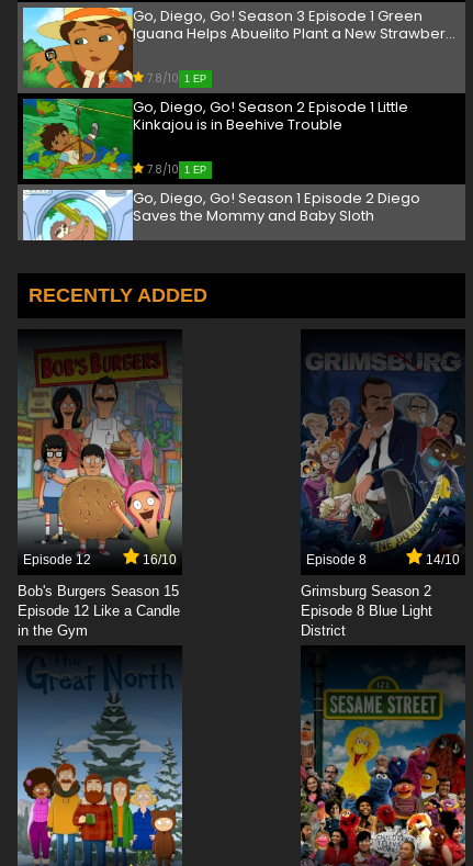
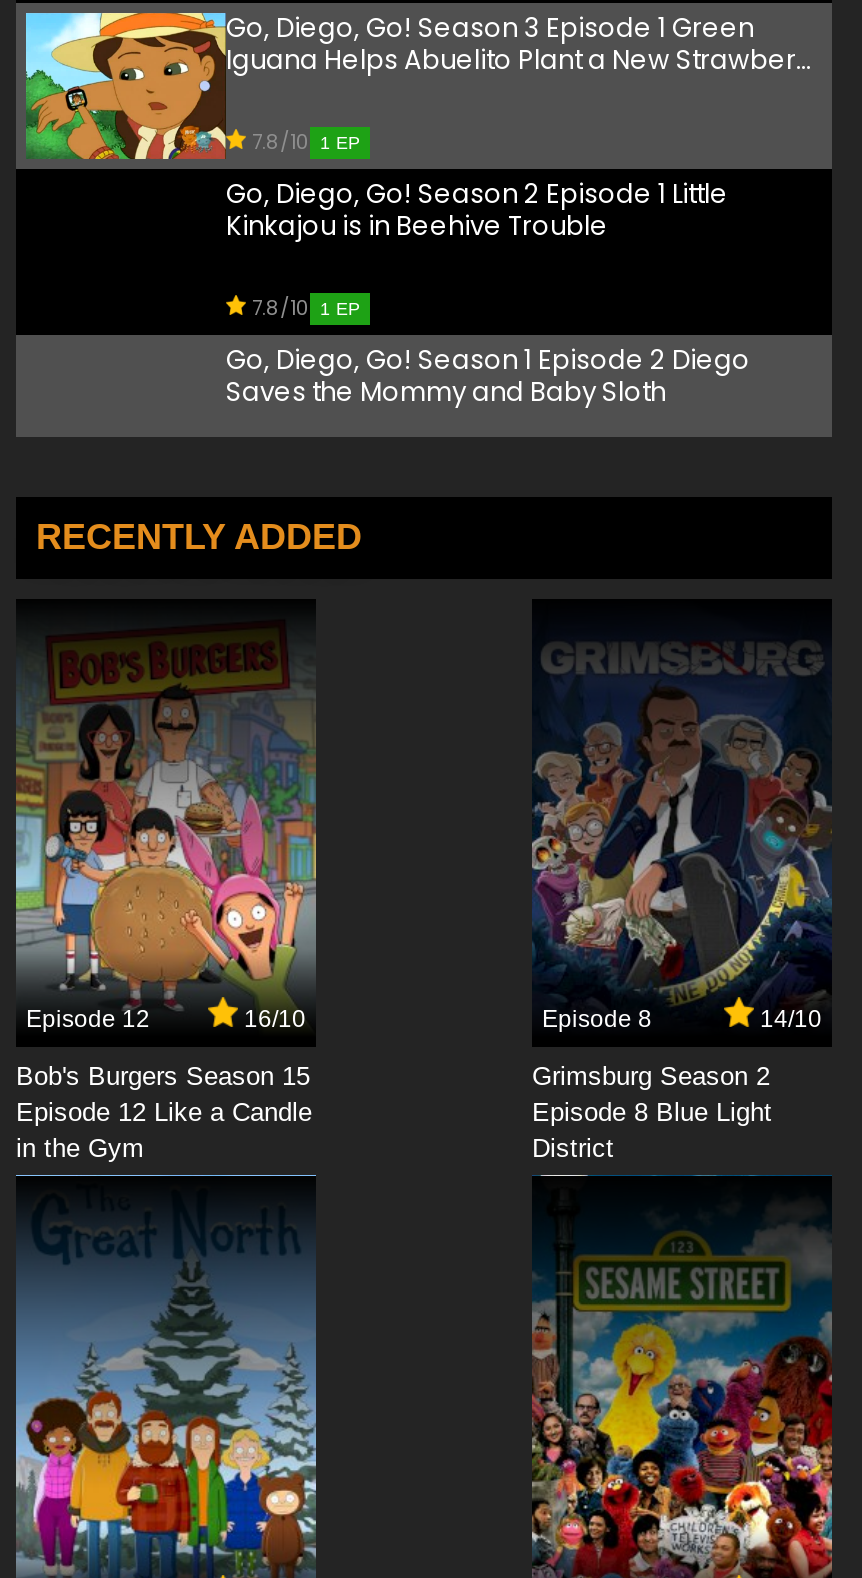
[22,98,137,180] [image] -> none
[22,189,134,241] [image] -> none

